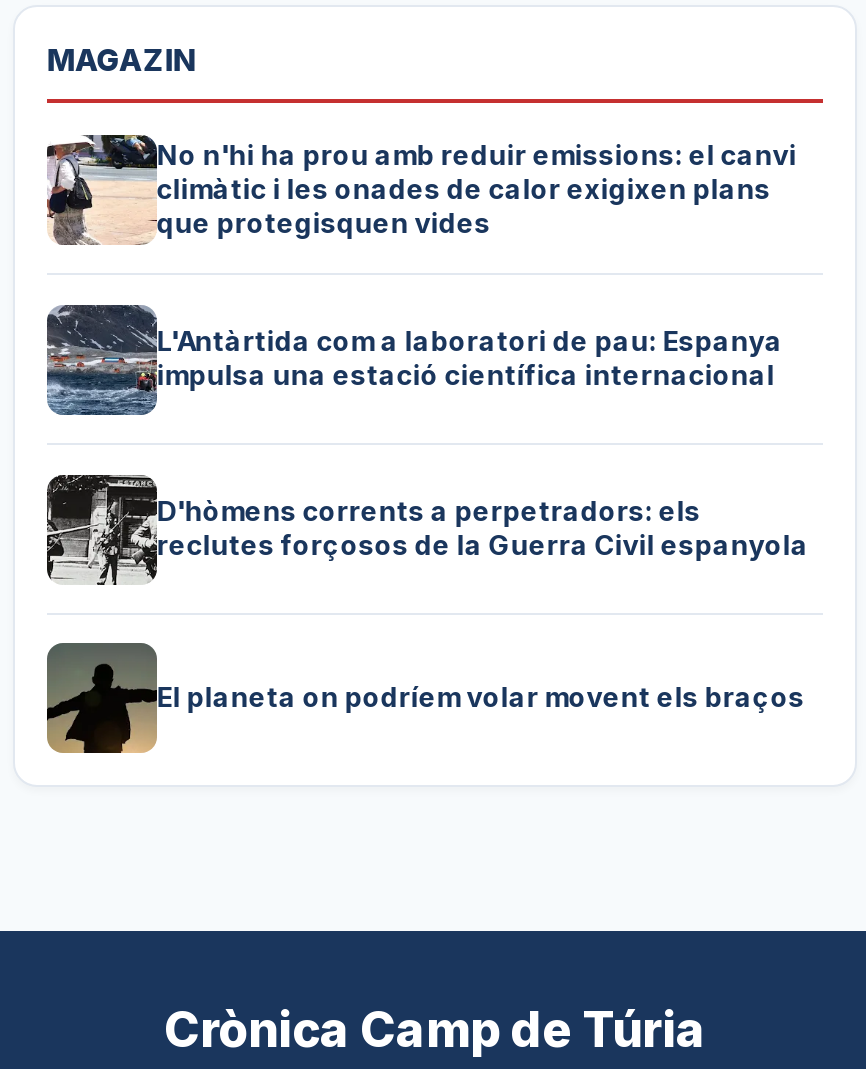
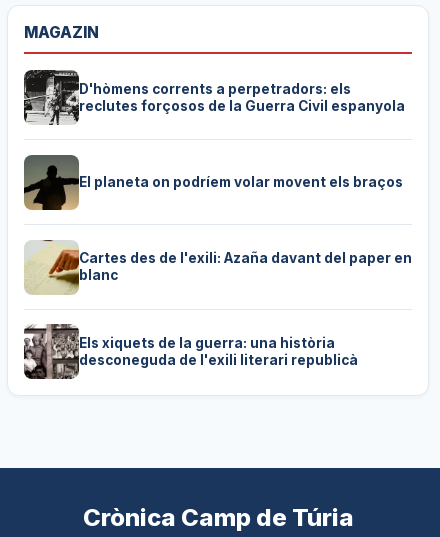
[47,133,797,245] [image] | No n'hi ha prou amb reduir emissions: el canvi | climàtic i les onades de calor exigixen plans | que protegisquen vides -> none
[47,305,783,415] [image] | L'Antàrtida com a laboratori de pau: Espanya | impulsa una estació científica internacional -> none
moved [43,473,809,714] -> [22,69,405,190]: [image] | D'hòmens corrents a perpetradors: els | reclutes forçosos de la Guerra Civil espanyola | El planeta on podríem volar movent els braços
none -> [23,324,358,380] [image] | Els xiquets de la guerra: una història | desconeguda de l'exili literari republicà
none -> [24,240,412,294] [image] | Cartes des de l'exili: Azaña davant del paper en | blanc

